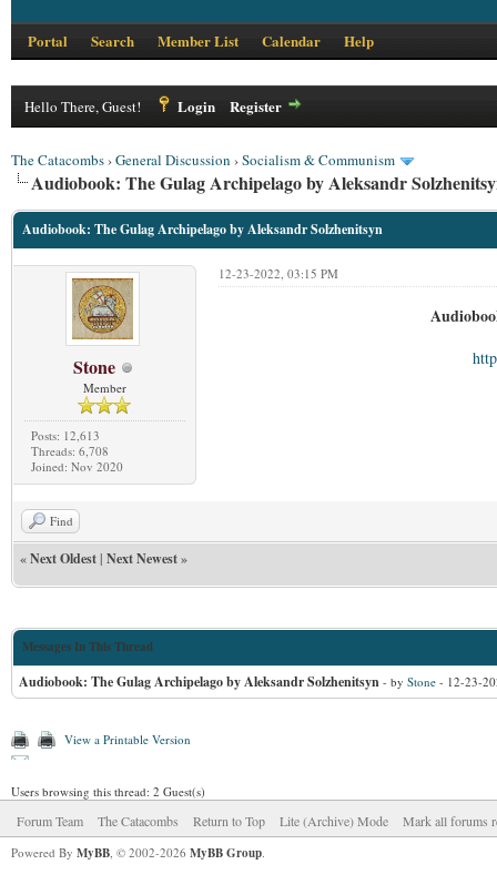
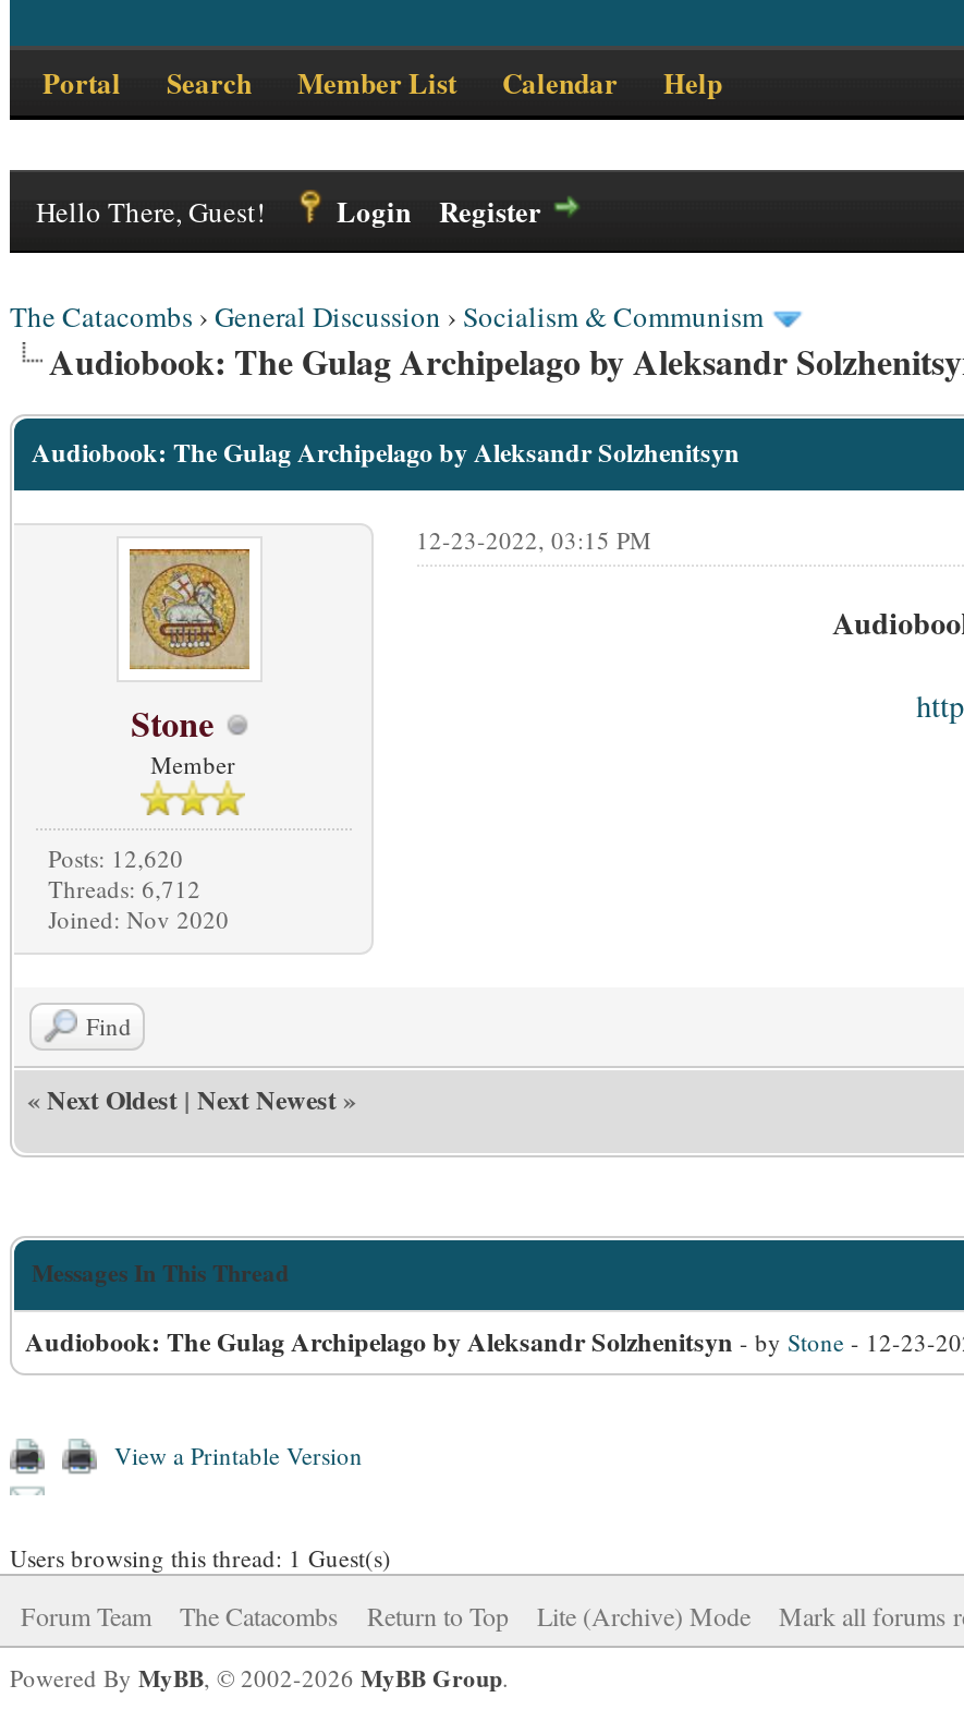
[31,427,100,444] Posts: 12,613 -> [48,842,183,874] Posts: 12,620
[31,443,108,459] Threads: 6,708 -> [48,872,201,905] Threads: 6,712
[11,783,205,800] Users browsing this thread: 2 Guest(s) -> [10,1541,391,1574] Users browsing this thread: 1 Guest(s)

